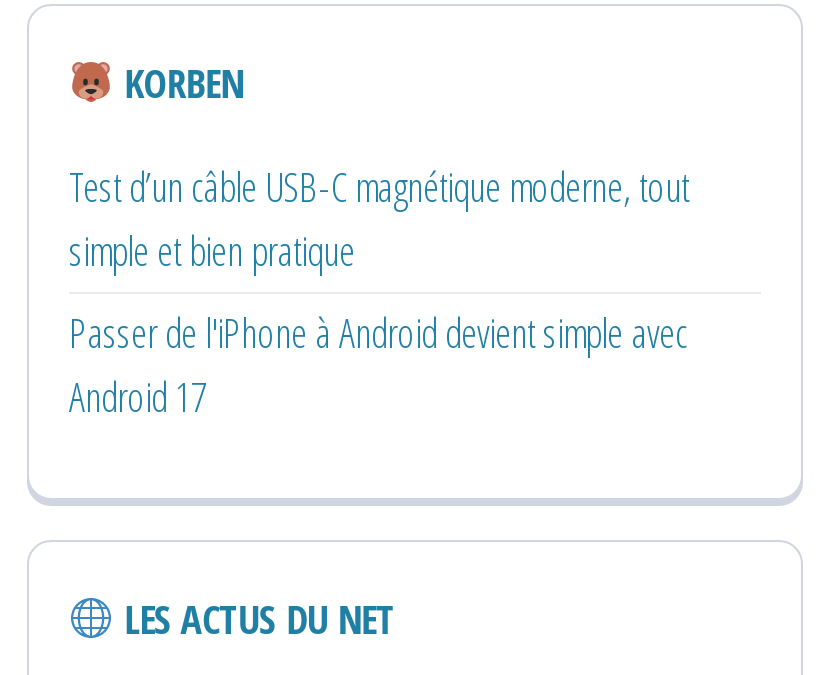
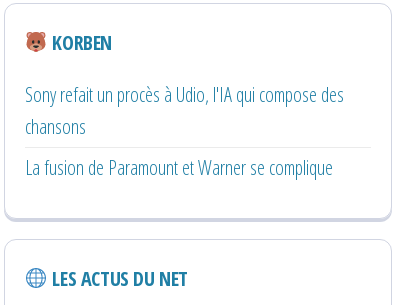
[69,159,689,277] Test d’un câble USB-C magnétique moderne, tout | simple et bien pratique -> [25,81,344,140] Sony refait un procès à Udio, l'IA qui compose des | chansons
[69,305,687,423] Passer de l'iPhone à Android devient simple avec | Android 17 -> [25,154,333,181] La fusion de Paramount et Warner se complique

